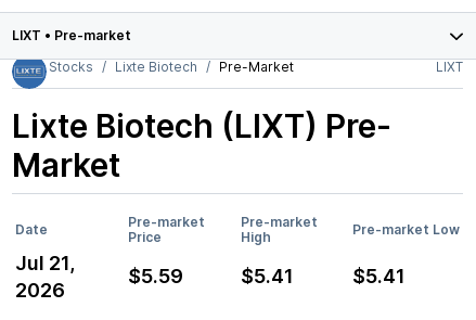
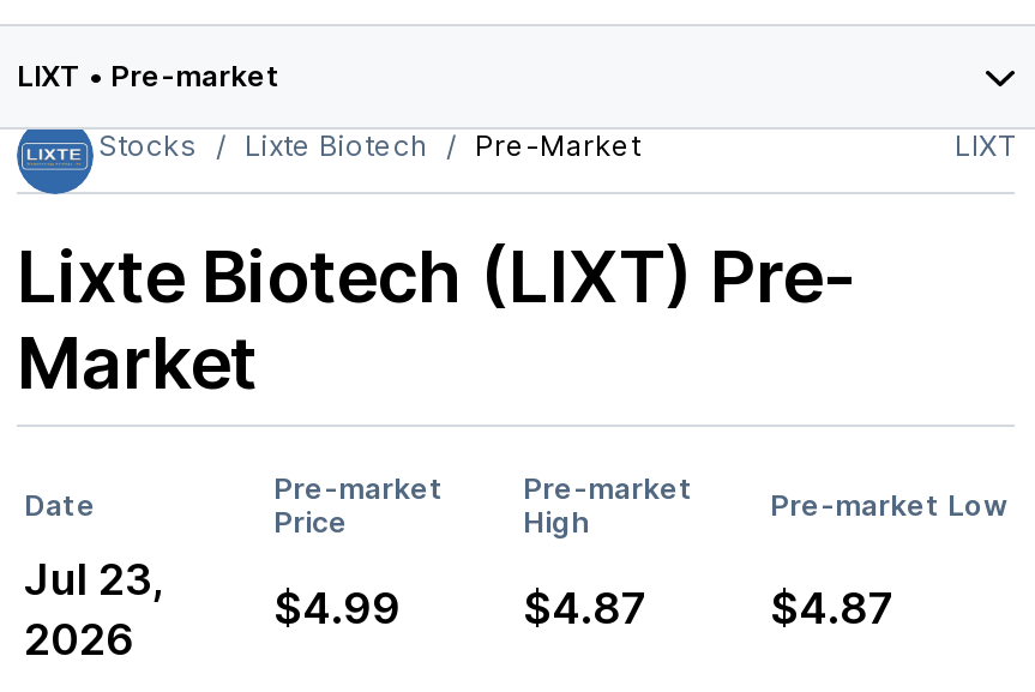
[15,252,75,274] Jul 21, -> [24,554,163,604] Jul 23,
[128,265,183,287] $5.59 -> [273,583,401,633] $4.99
[241,265,294,287] $5.41 -> [523,583,648,633] $4.87
[352,265,406,287] $5.41 -> [770,583,895,633] $4.87

